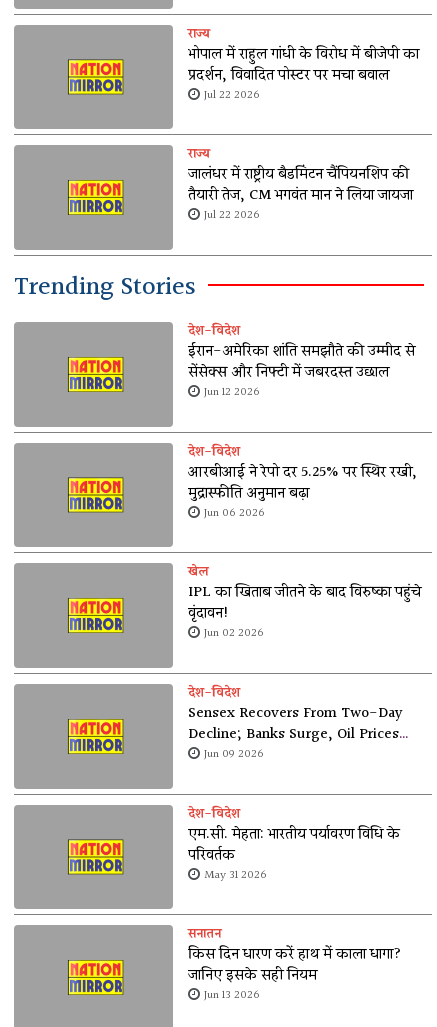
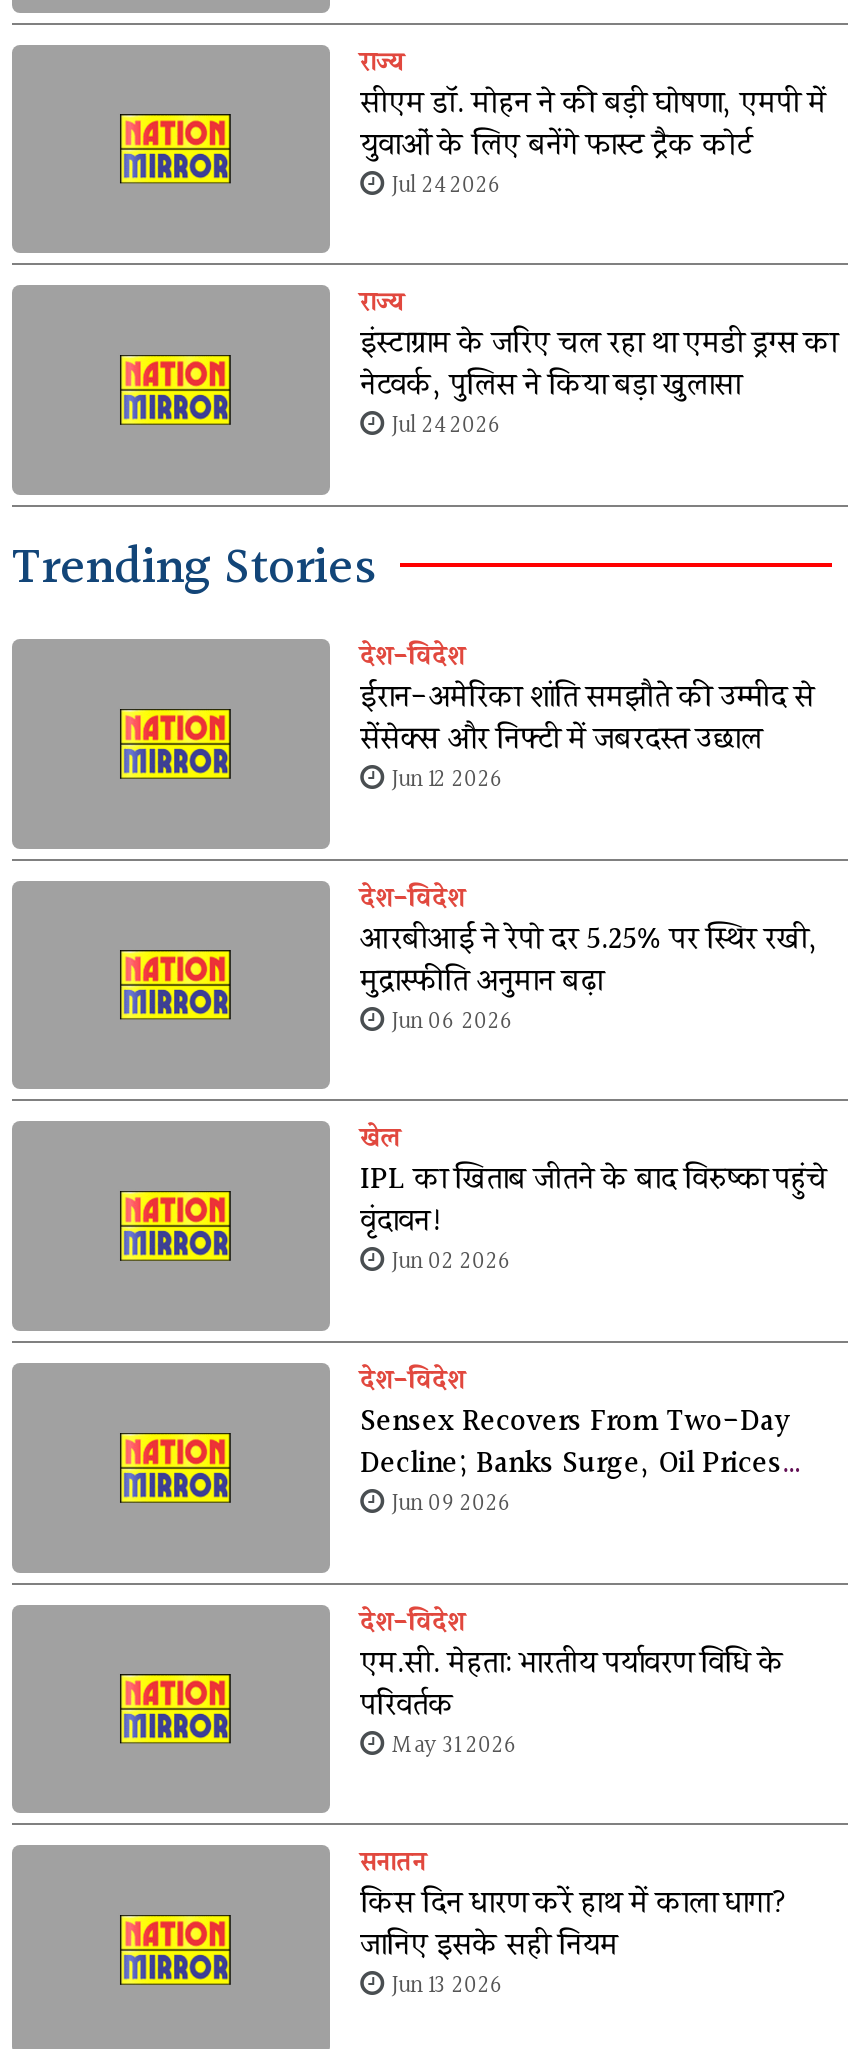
[188,42,419,104] भोपाल में राहुल गांधी के विरोध में बीजेपी का | प्रदर्शन, विवादित पोस्टर पर मचा बवाल | Jul 22 2026 -> [360,80,826,204] सीएम डॉ. मोहन ने की बड़ी घोषणा, एमपी में | युवाओं के लिए बनेंगे फास्ट ट्रैक कोर्ट | Jul 24 2026
[188,163,413,225] जालंधर में राष्ट्रीय बैडमिंटन चैंपियनशिप की | तैयारी तेज, CM भगवंत मान ने लिया जायजा | Jul 22 2026 -> [360,321,836,445] इंस्टाग्राम के जरिए चल रहा था एमडी ड्रग्स का | नेटवर्क, पुलिस ने किया बड़ा खुलासा | Jul 24 2026

